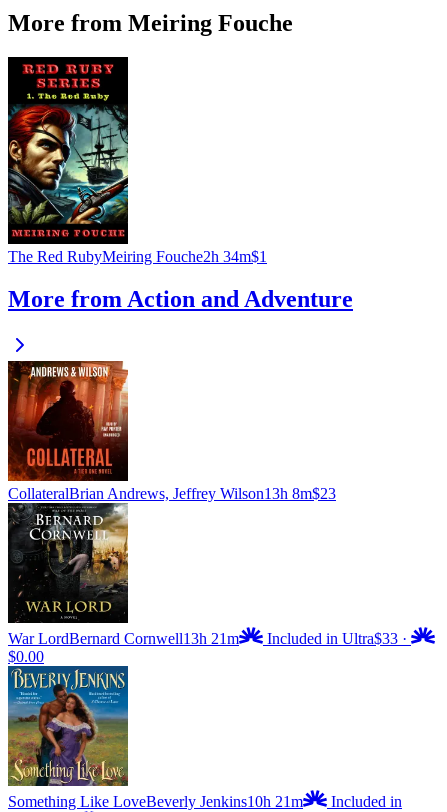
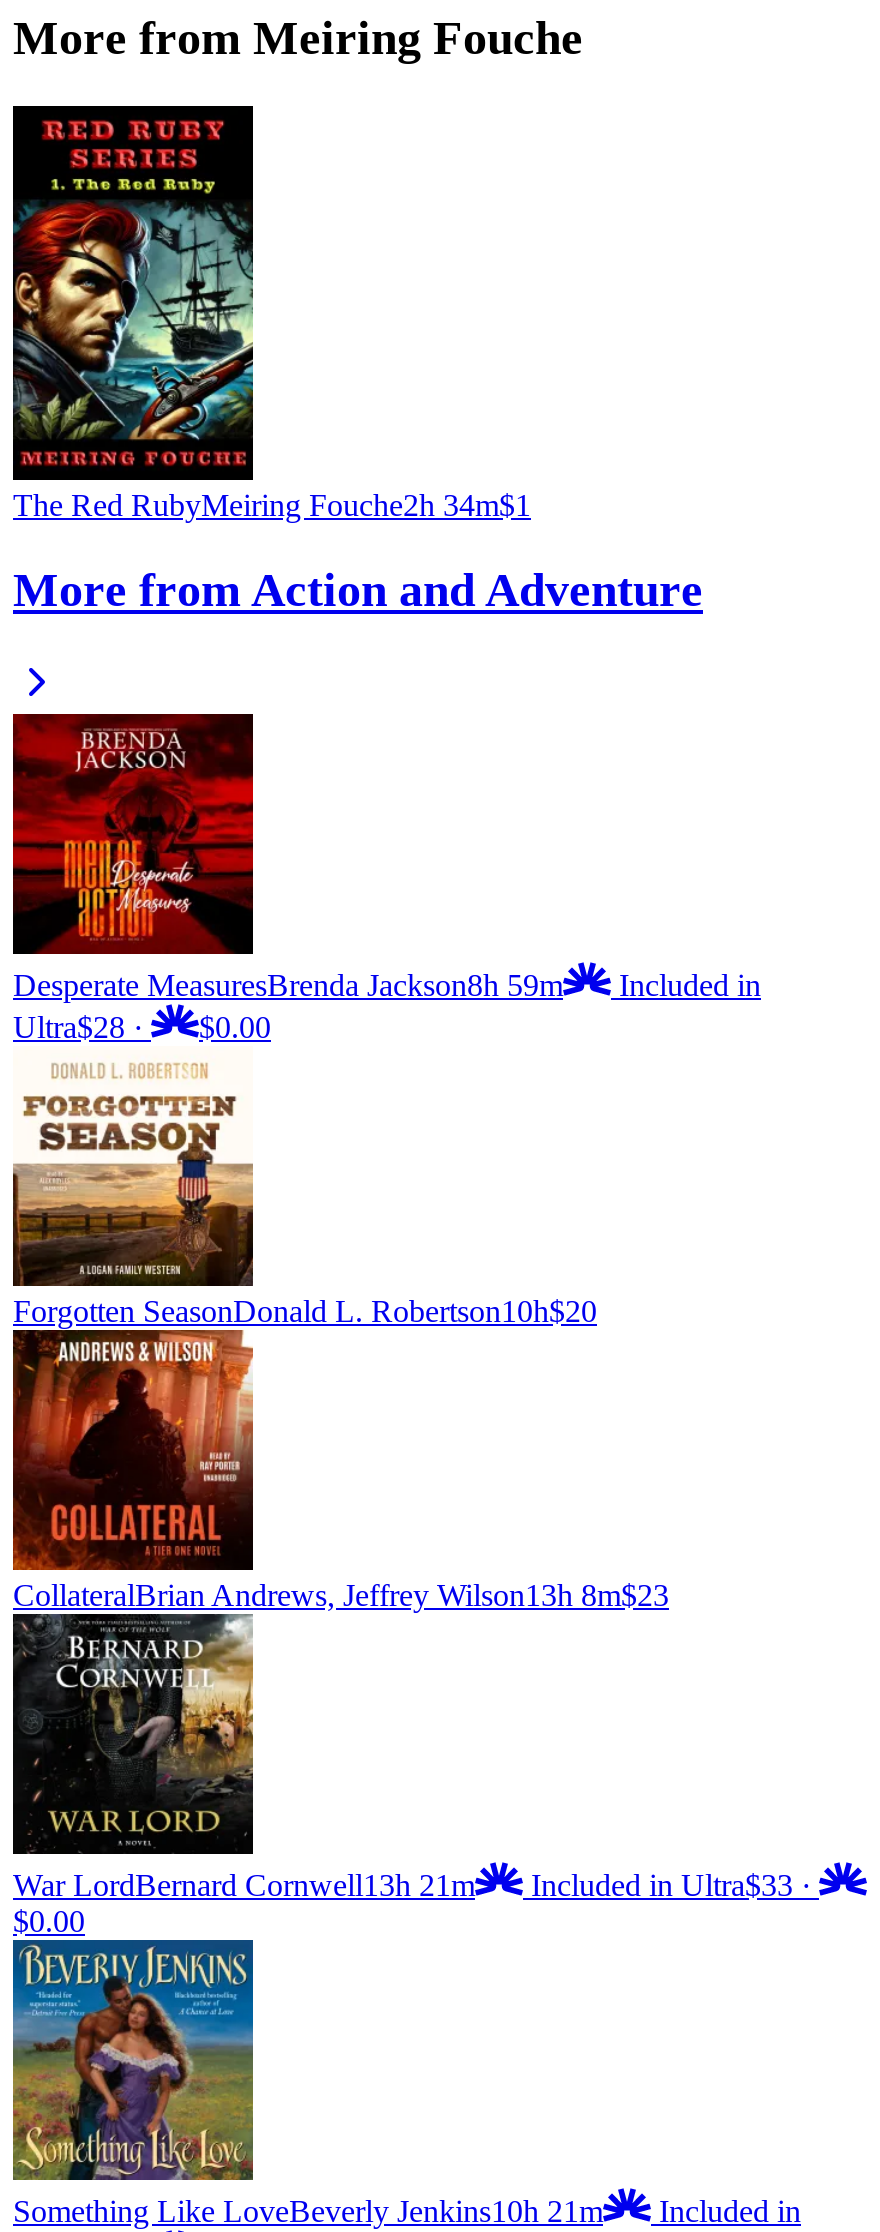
none -> [11,712,761,1043] [image] | Desperate MeasuresBrenda Jackson8h 59m | Included in | Ultra$28 · | $0.00
none -> [11,1058,597,1327] [image] | Forgotten SeasonDonald L. Robertson10h$20

